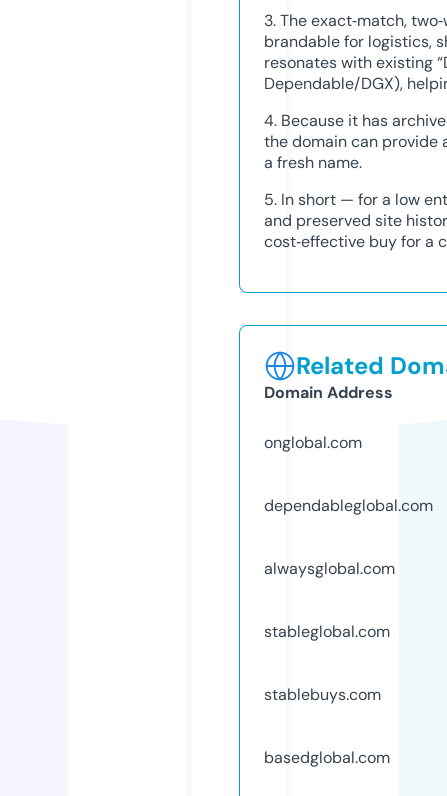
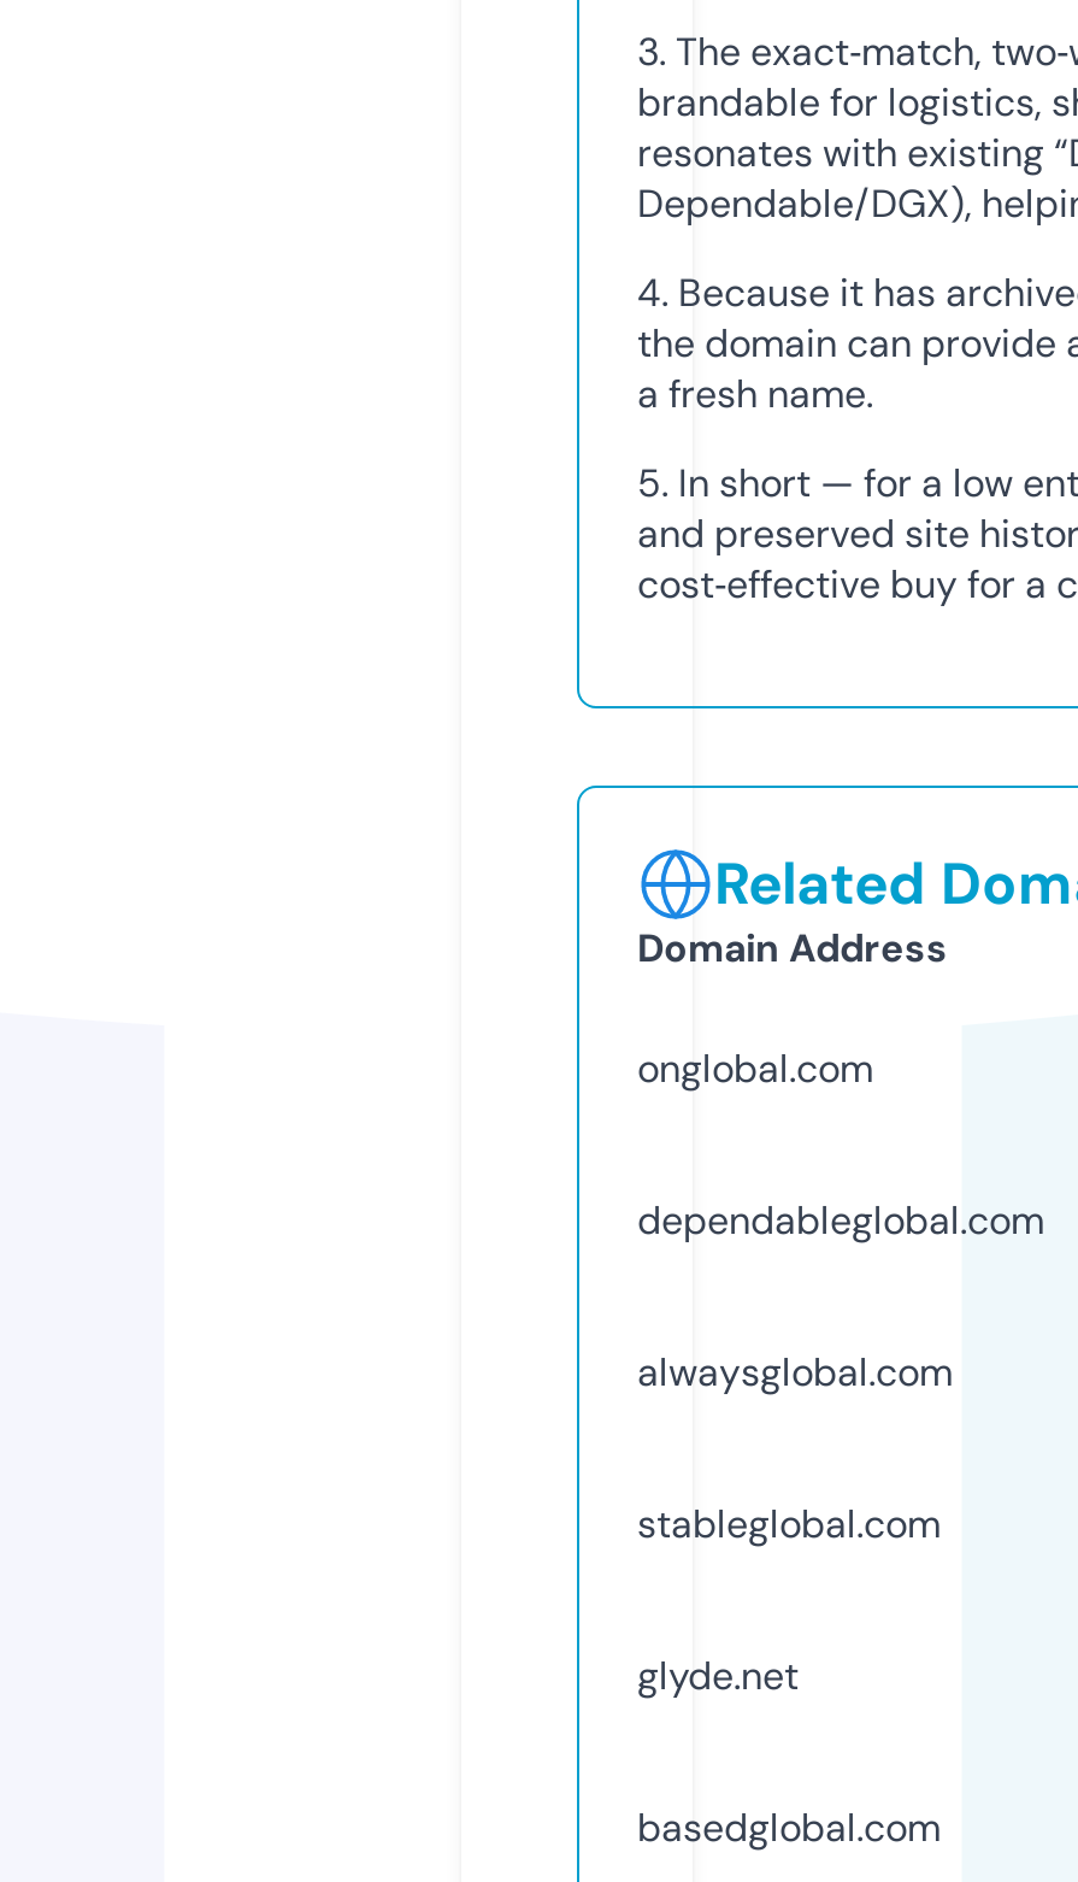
[264,684,381,705] stablebuys.com -> [637,1650,799,1701] glyde.net

